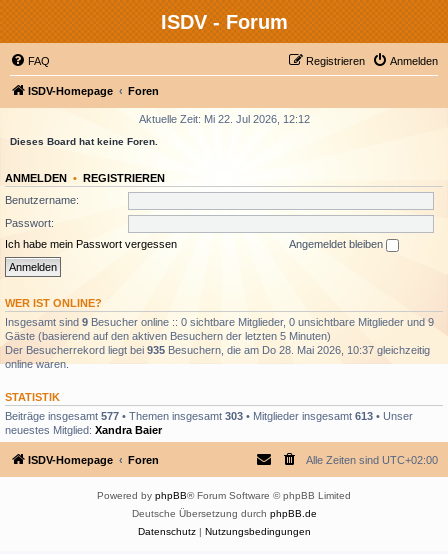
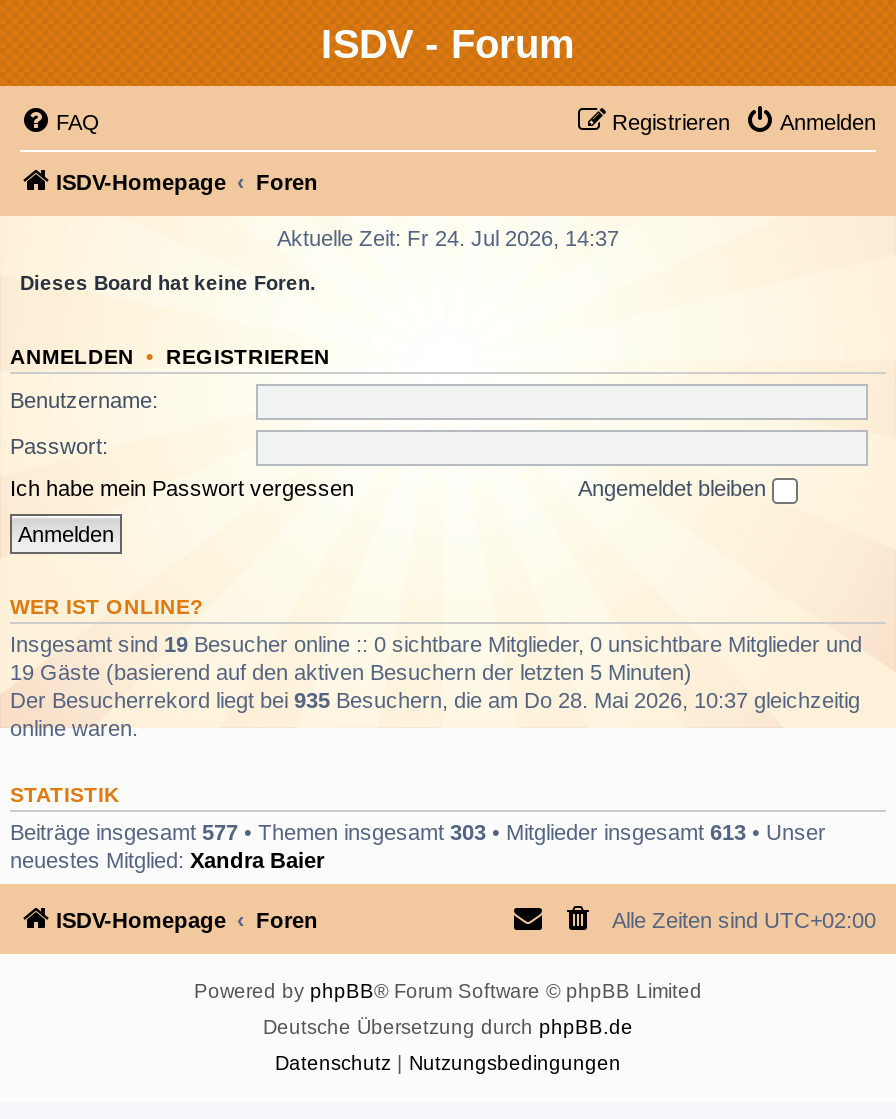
[138,113,309,125] Aktuelle Zeit: Mi 22. Jul 2026, 12:12 -> [277,226,619,250] Aktuelle Zeit: Fr 24. Jul 2026, 14:37
[5,316,434,342] Insgesamt sind 9 Besucher online :: 0 sichtbare Mitglieder, 0 unsichtbare Mitglieder und 9 | Gäste (basierend auf den aktiven Besuchern der letzten 5 Minuten) -> [10,631,862,683] Insgesamt sind 19 Besucher online :: 0 sichtbare Mitglieder, 0 unsichtbare Mitglieder und | 19 Gäste (basierend auf den aktiven Besuchern der letzten 5 Minuten)

